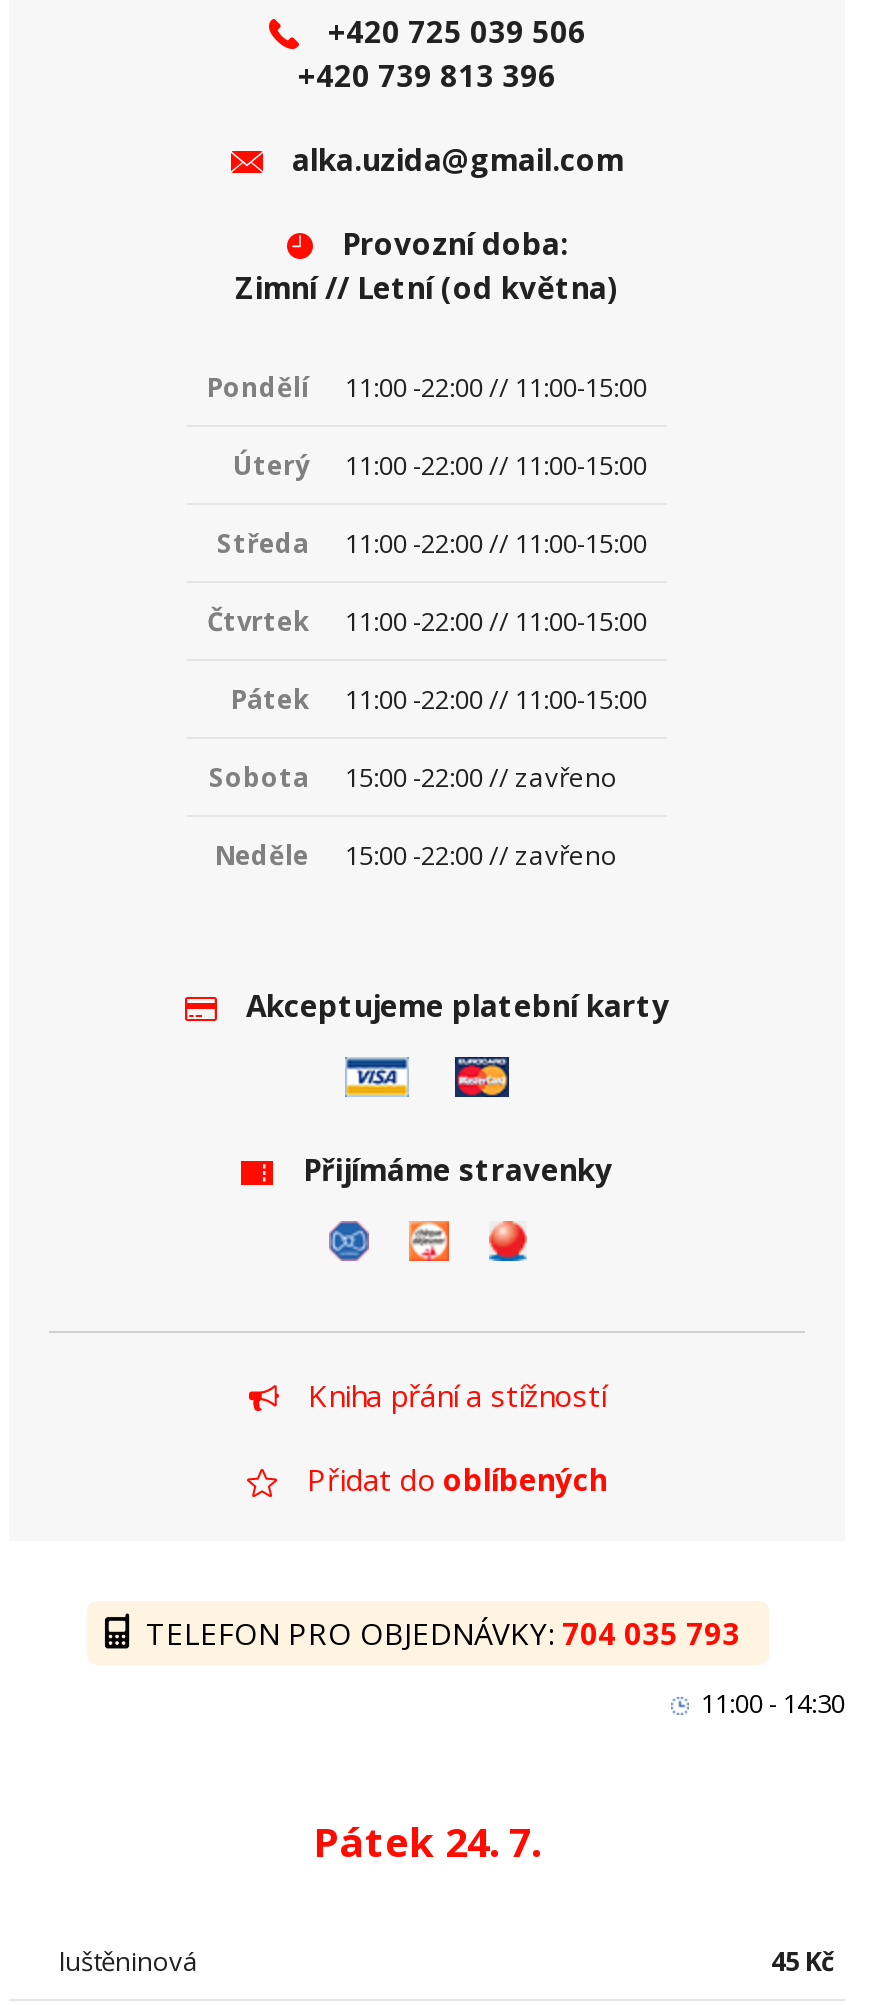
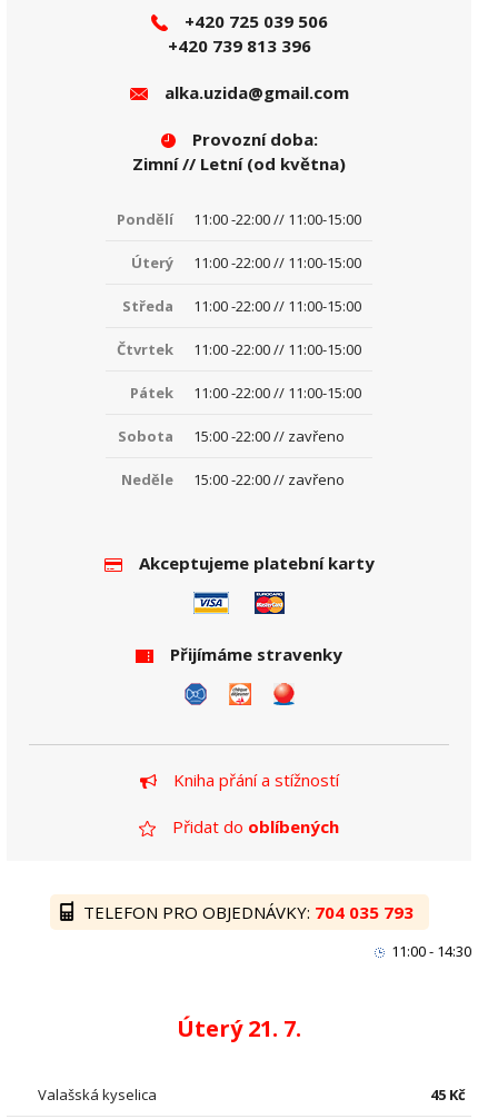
[313,1814,541,1868] Pátek 24. 7. -> [177,1013,301,1043] Úterý 21. 7.
[59,1942,199,1978] luštěninová -> [38,1084,157,1104] Valašská kyselica

